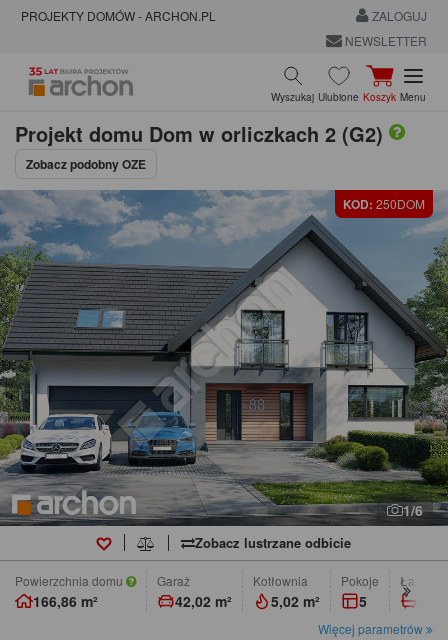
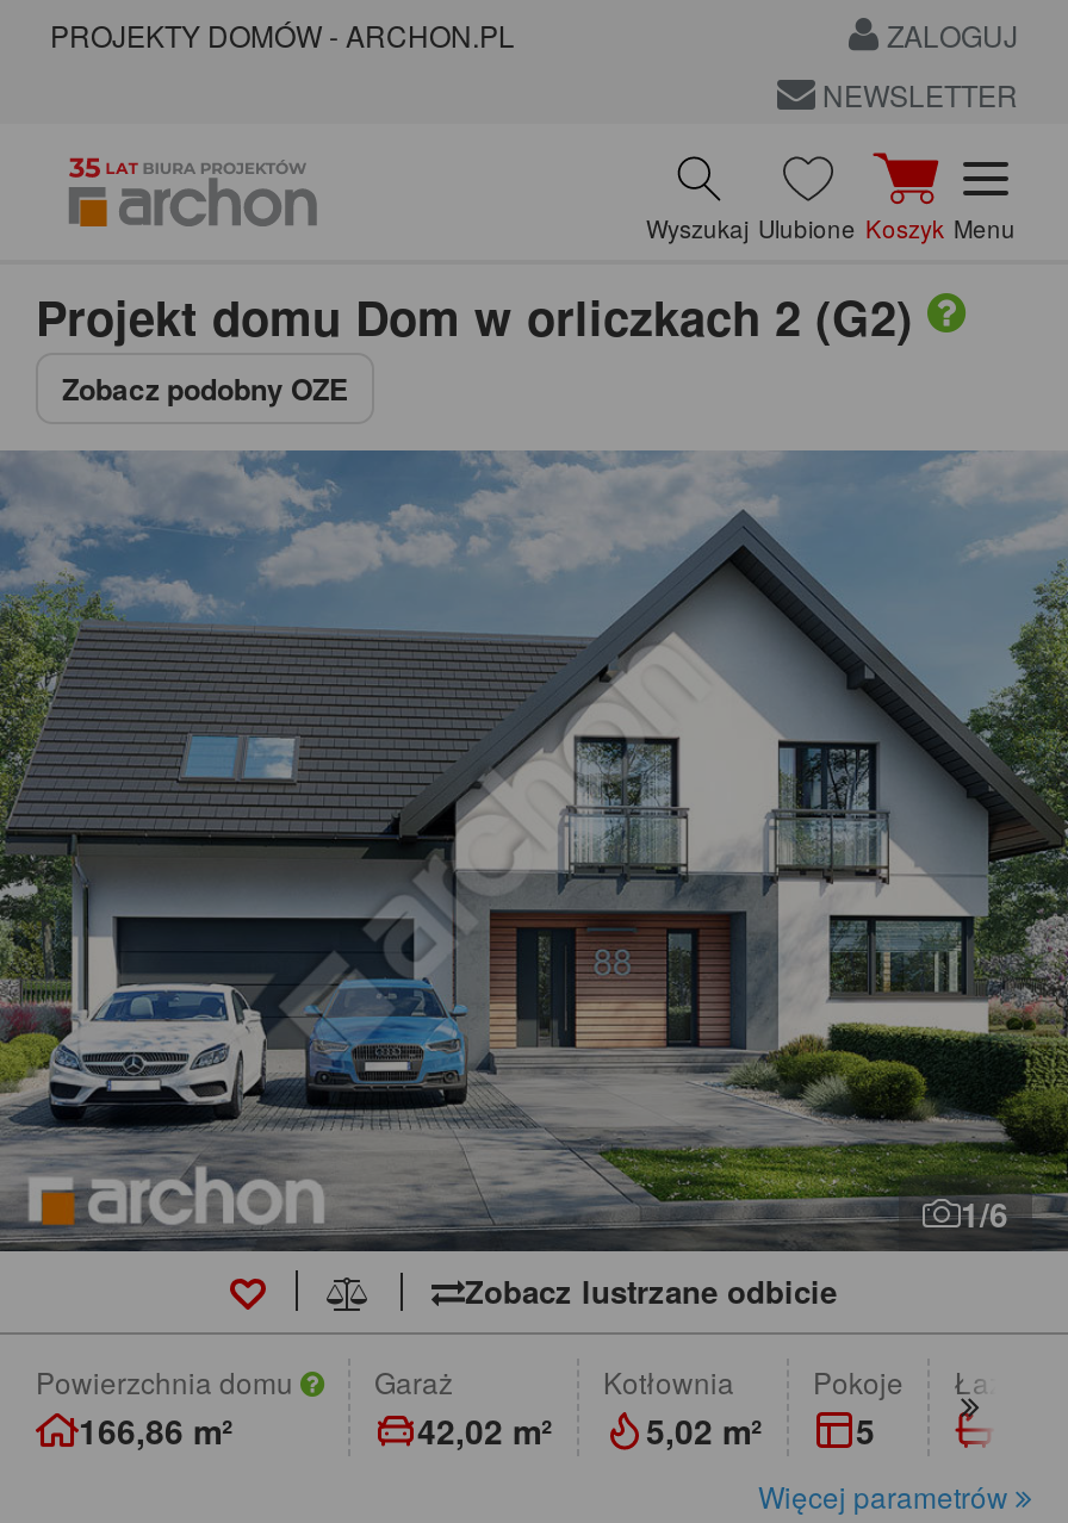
[343,195,425,213] KOD: 250DOM -> none

